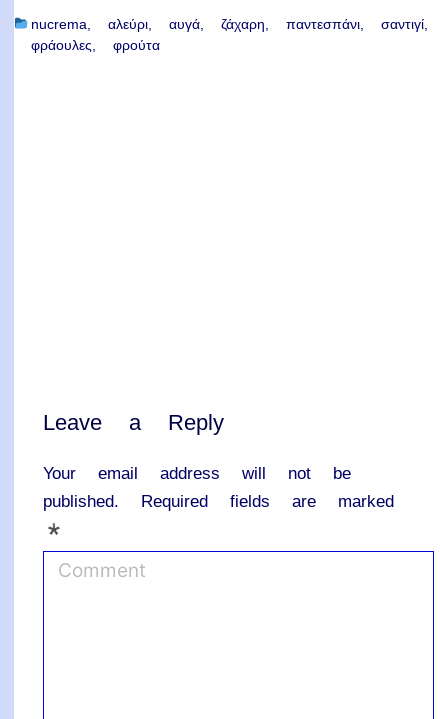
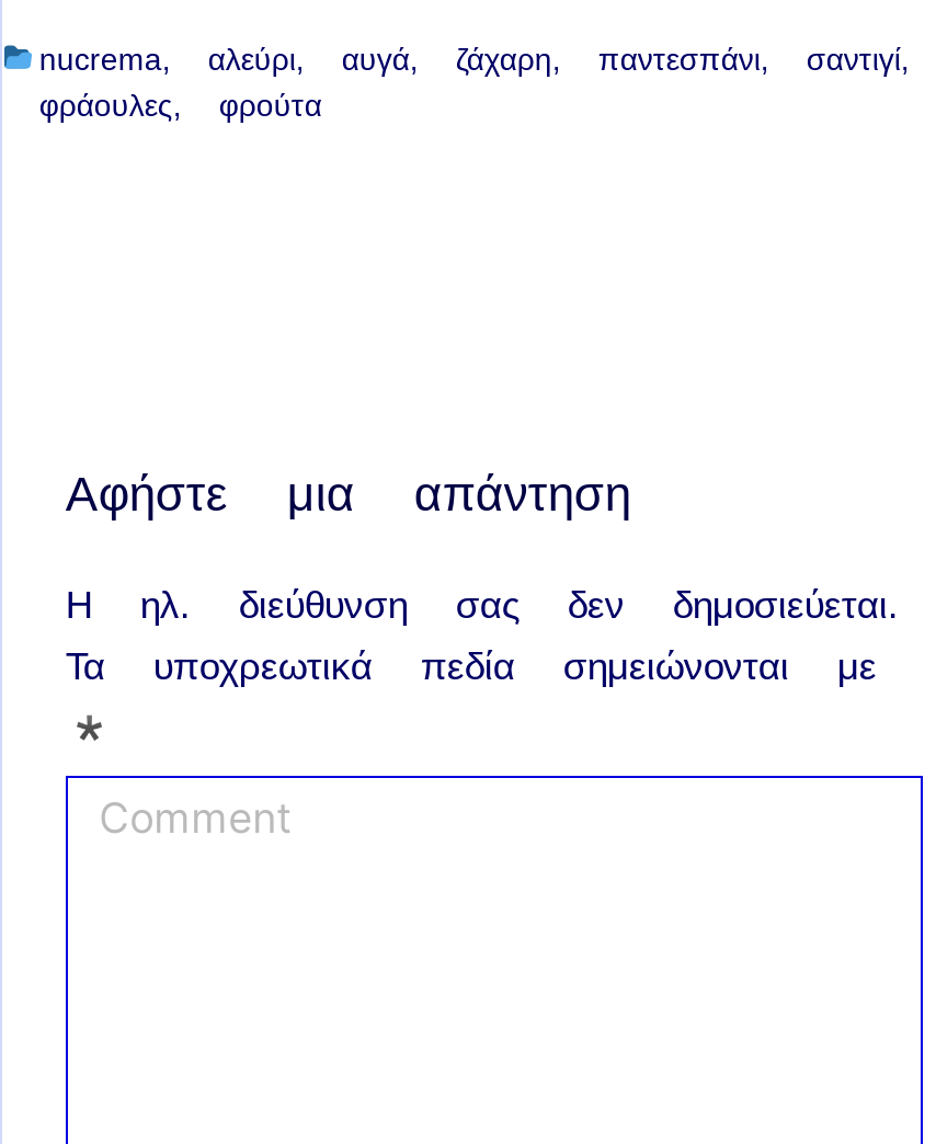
[43,409,224,434] Leave a Reply -> [66,466,631,520] Αφήστε μια απάντηση
[43,462,394,510] Your email address will not be | published. | Required fields are marked -> [66,582,899,687] Η ηλ. διεύθυνση σας δεν δημοσιεύεται. | Τα υποχρεωτικά πεδία σημειώνονται με

